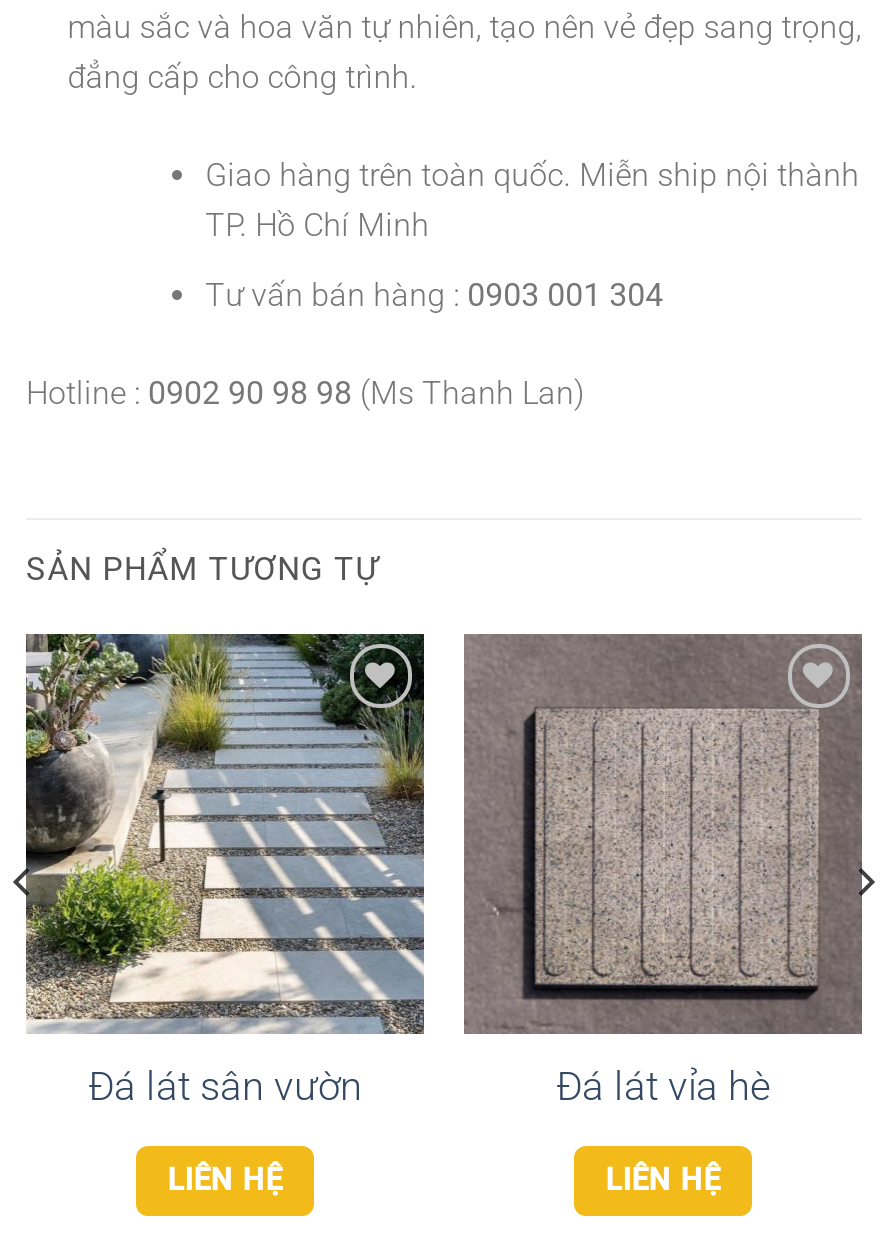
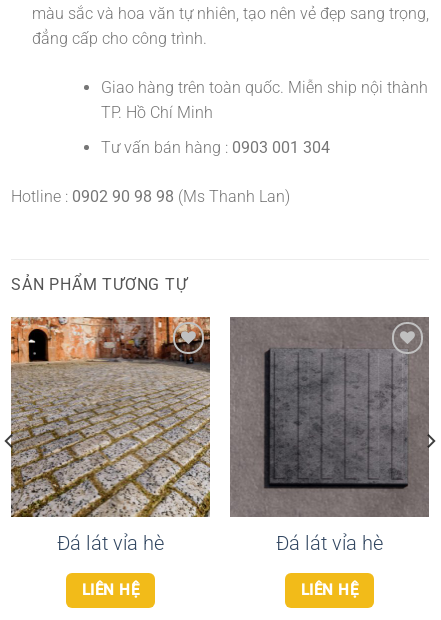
[24,632,426,1110] [image] | Đá lát sân vườn -> [10,316,211,555] [image] | Đá lát vỉa hè
[522,698,820,1002] [image] -> [260,348,408,500] [image]

